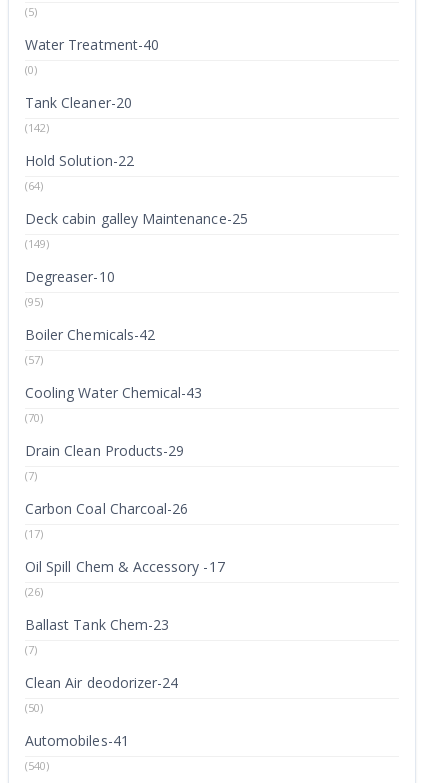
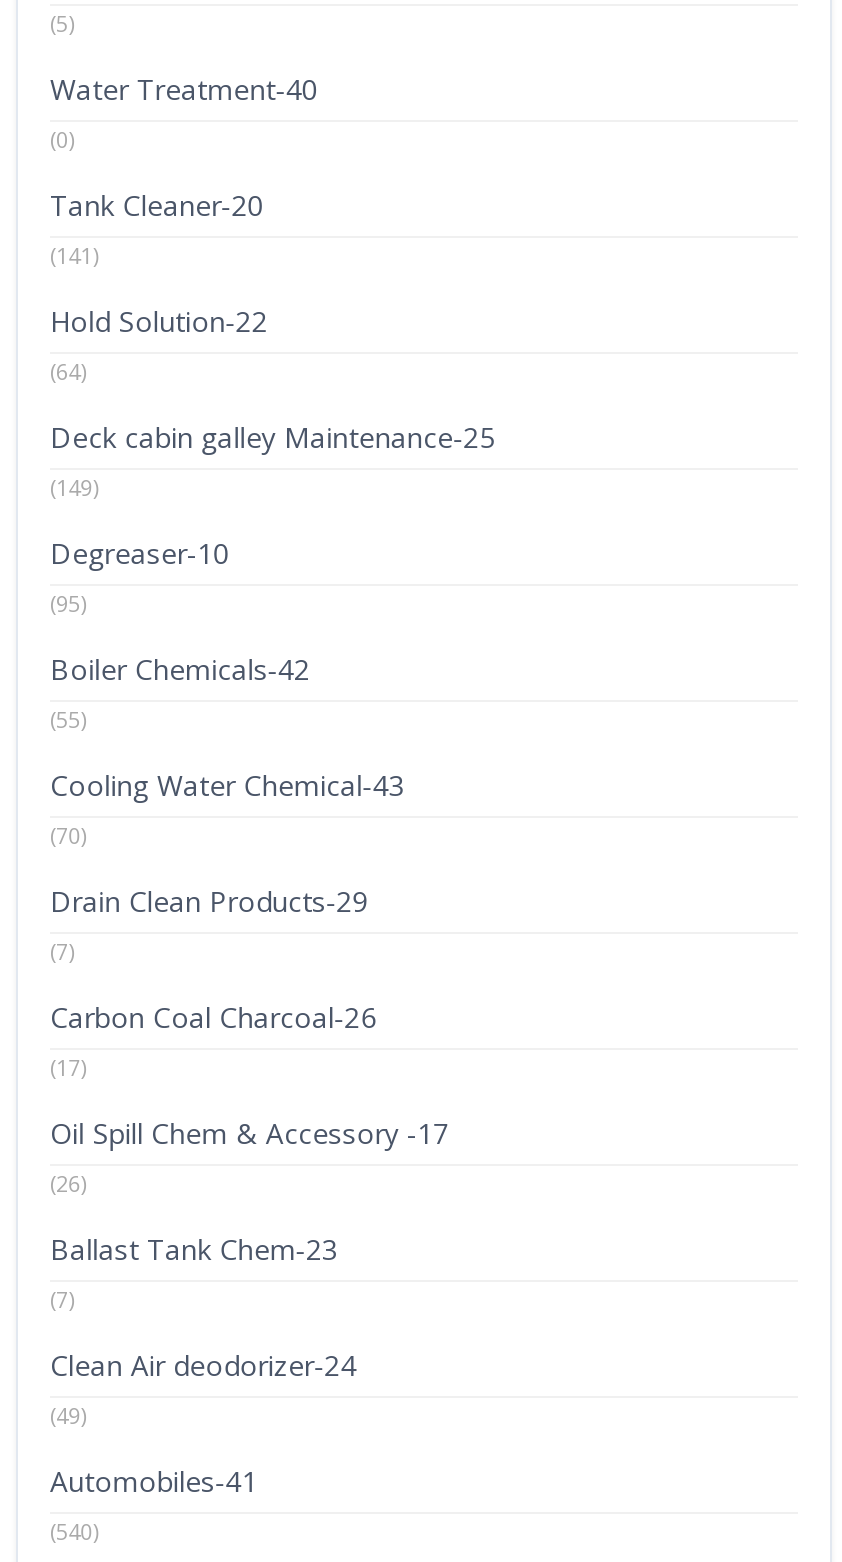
[25,120,49,135] (142) -> [50,240,99,270] (141)
[25,352,43,367] (57) -> [50,704,86,734] (55)
[25,700,43,715] (50) -> [50,1400,86,1430] (49)

